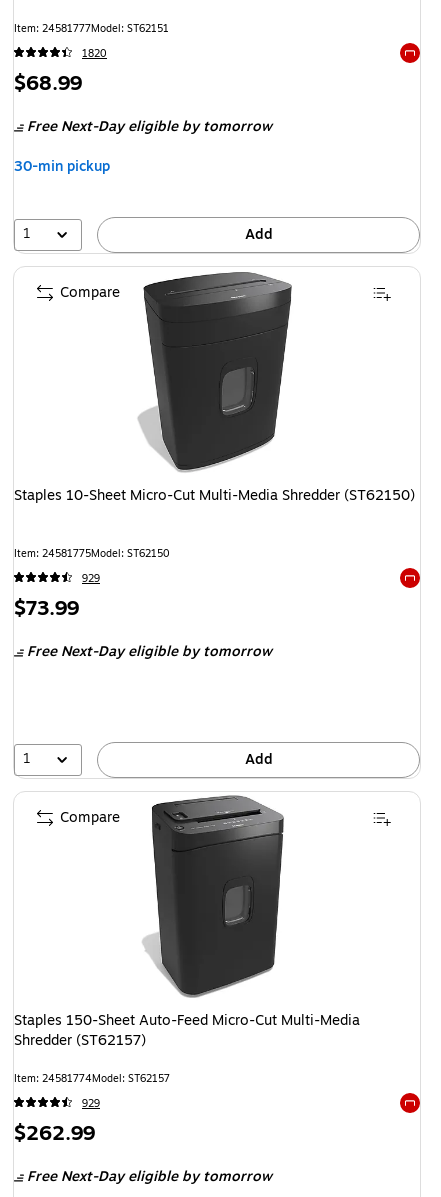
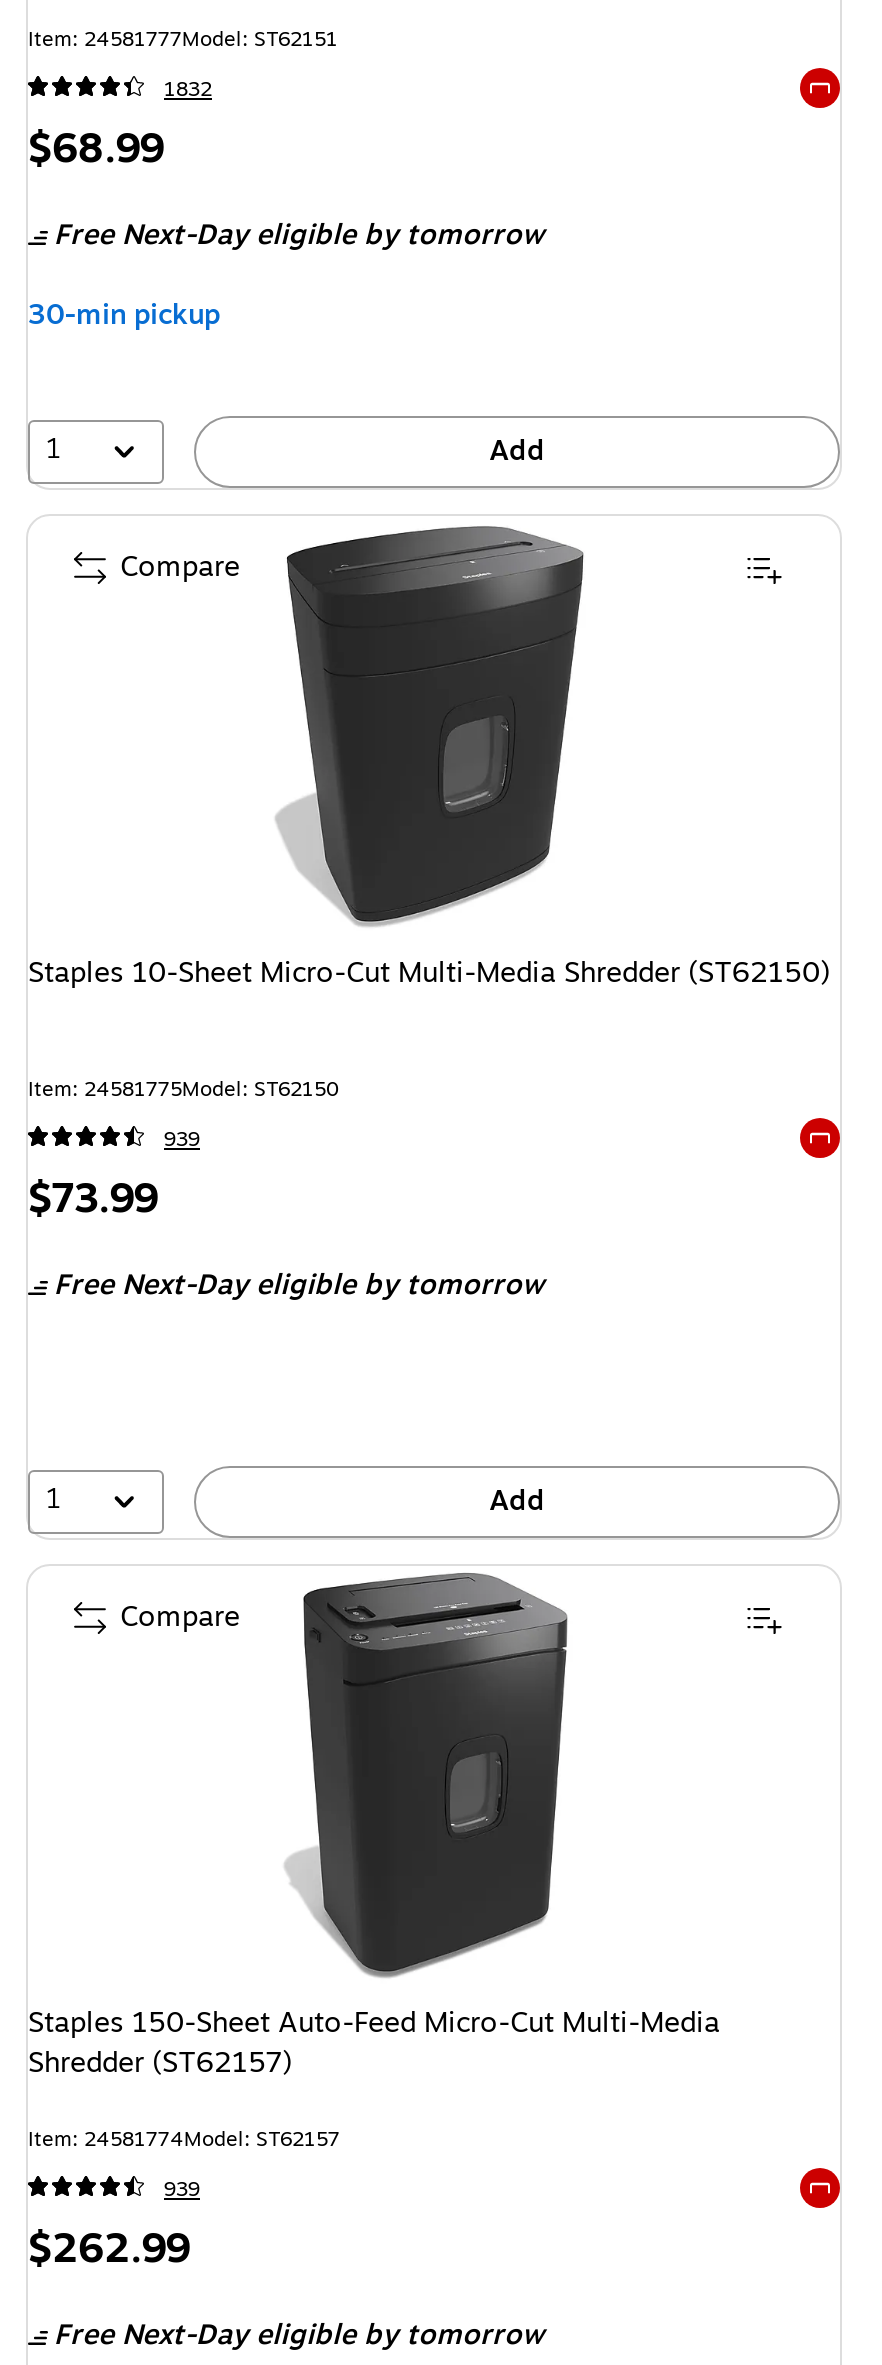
[82,46,107,61] 1820 -> [164,74,212,104] 1832
[82,571,100,586] 929 -> [164,1124,200,1154] 939
[82,1096,100,1111] 929 -> [164,2174,200,2204] 939

